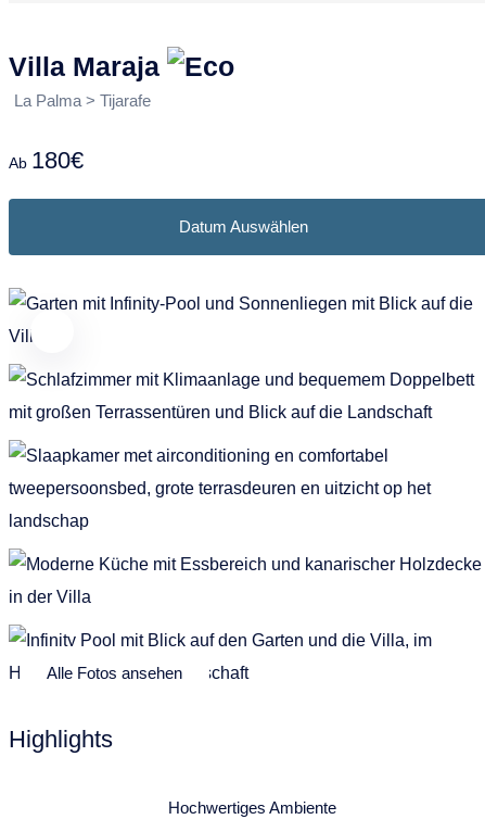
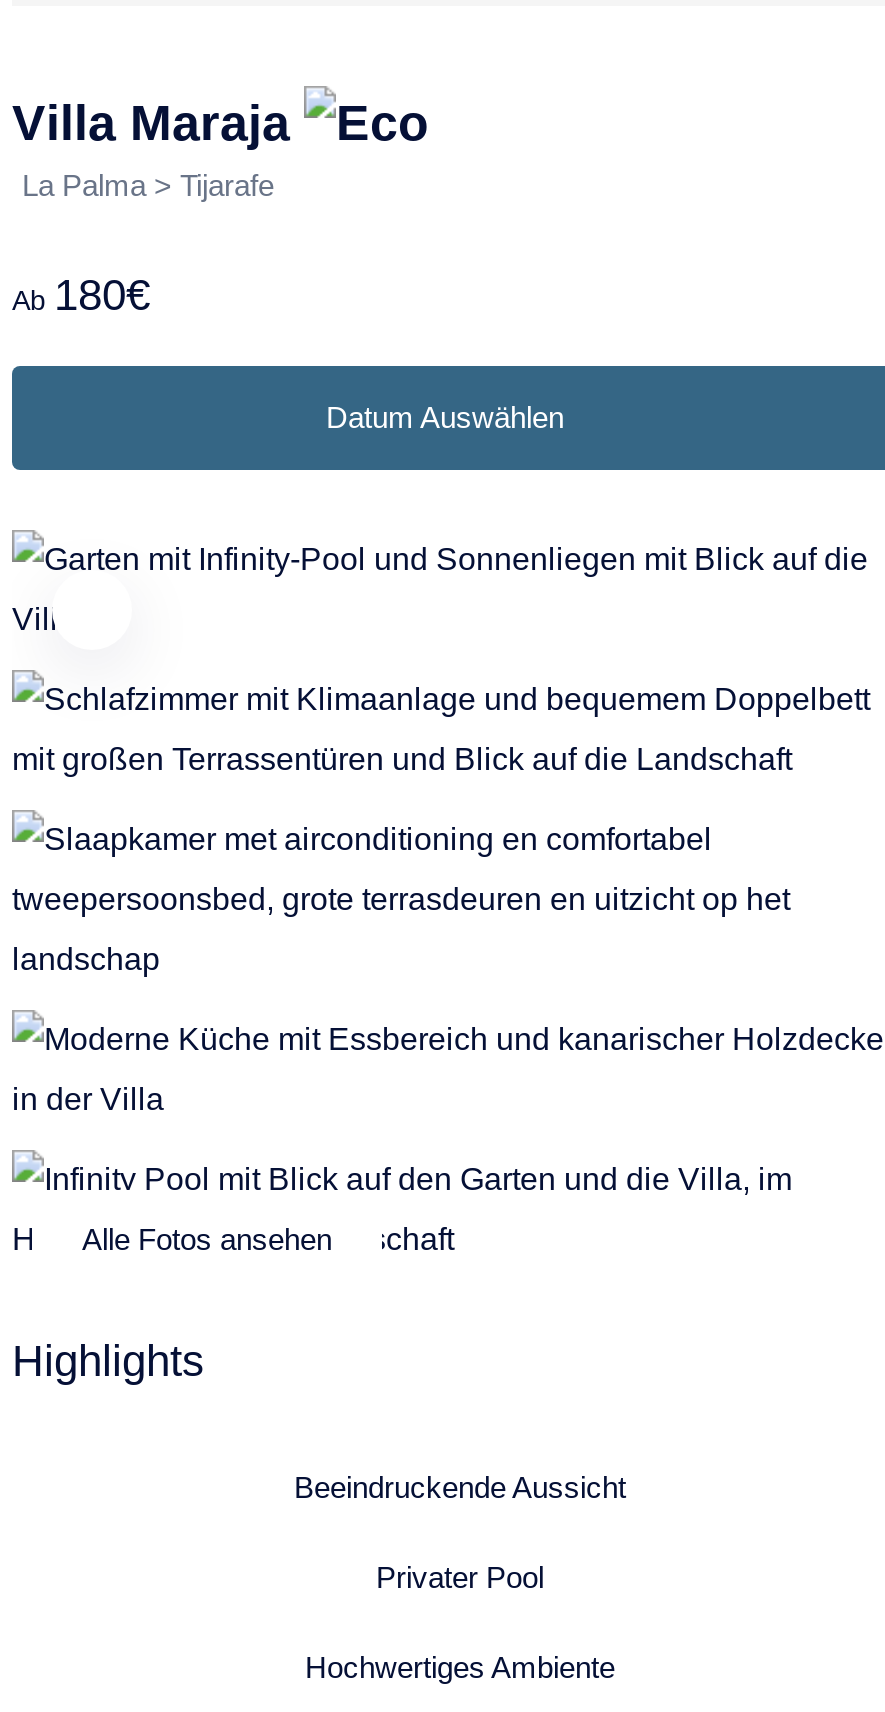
none -> [294,1470,626,1594] Beeindruckende Aussicht | Privater Pool

